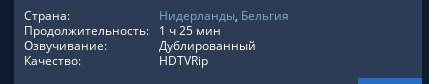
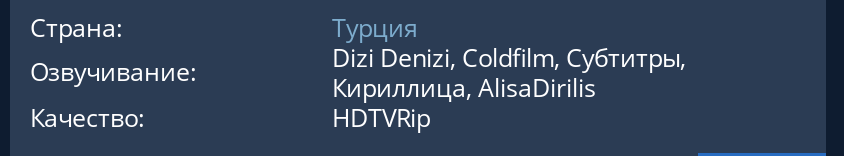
[24,7,289,39] Нидерланды, Бельгия | Продолжительность: 1 ч 25 мин -> [332,11,418,45] Турция
[159,37,256,54] Дублированный -> [332,41,686,105] Dizi Denizi, Coldfilm, Субтитры, | Кириллица, AlisaDirilis

